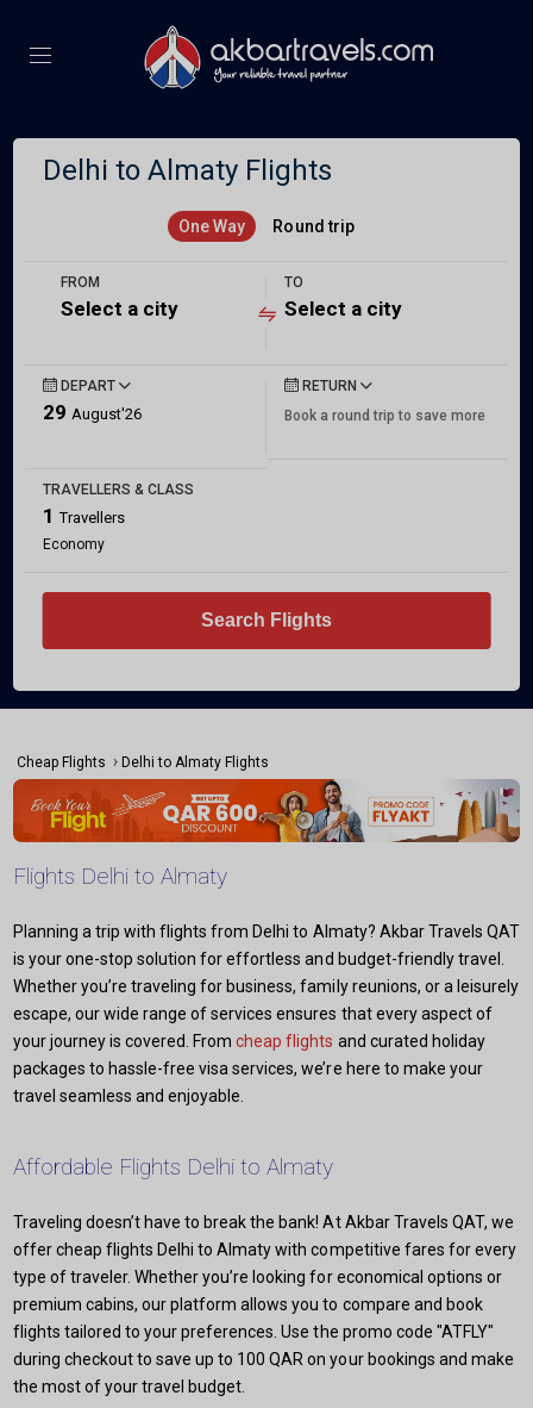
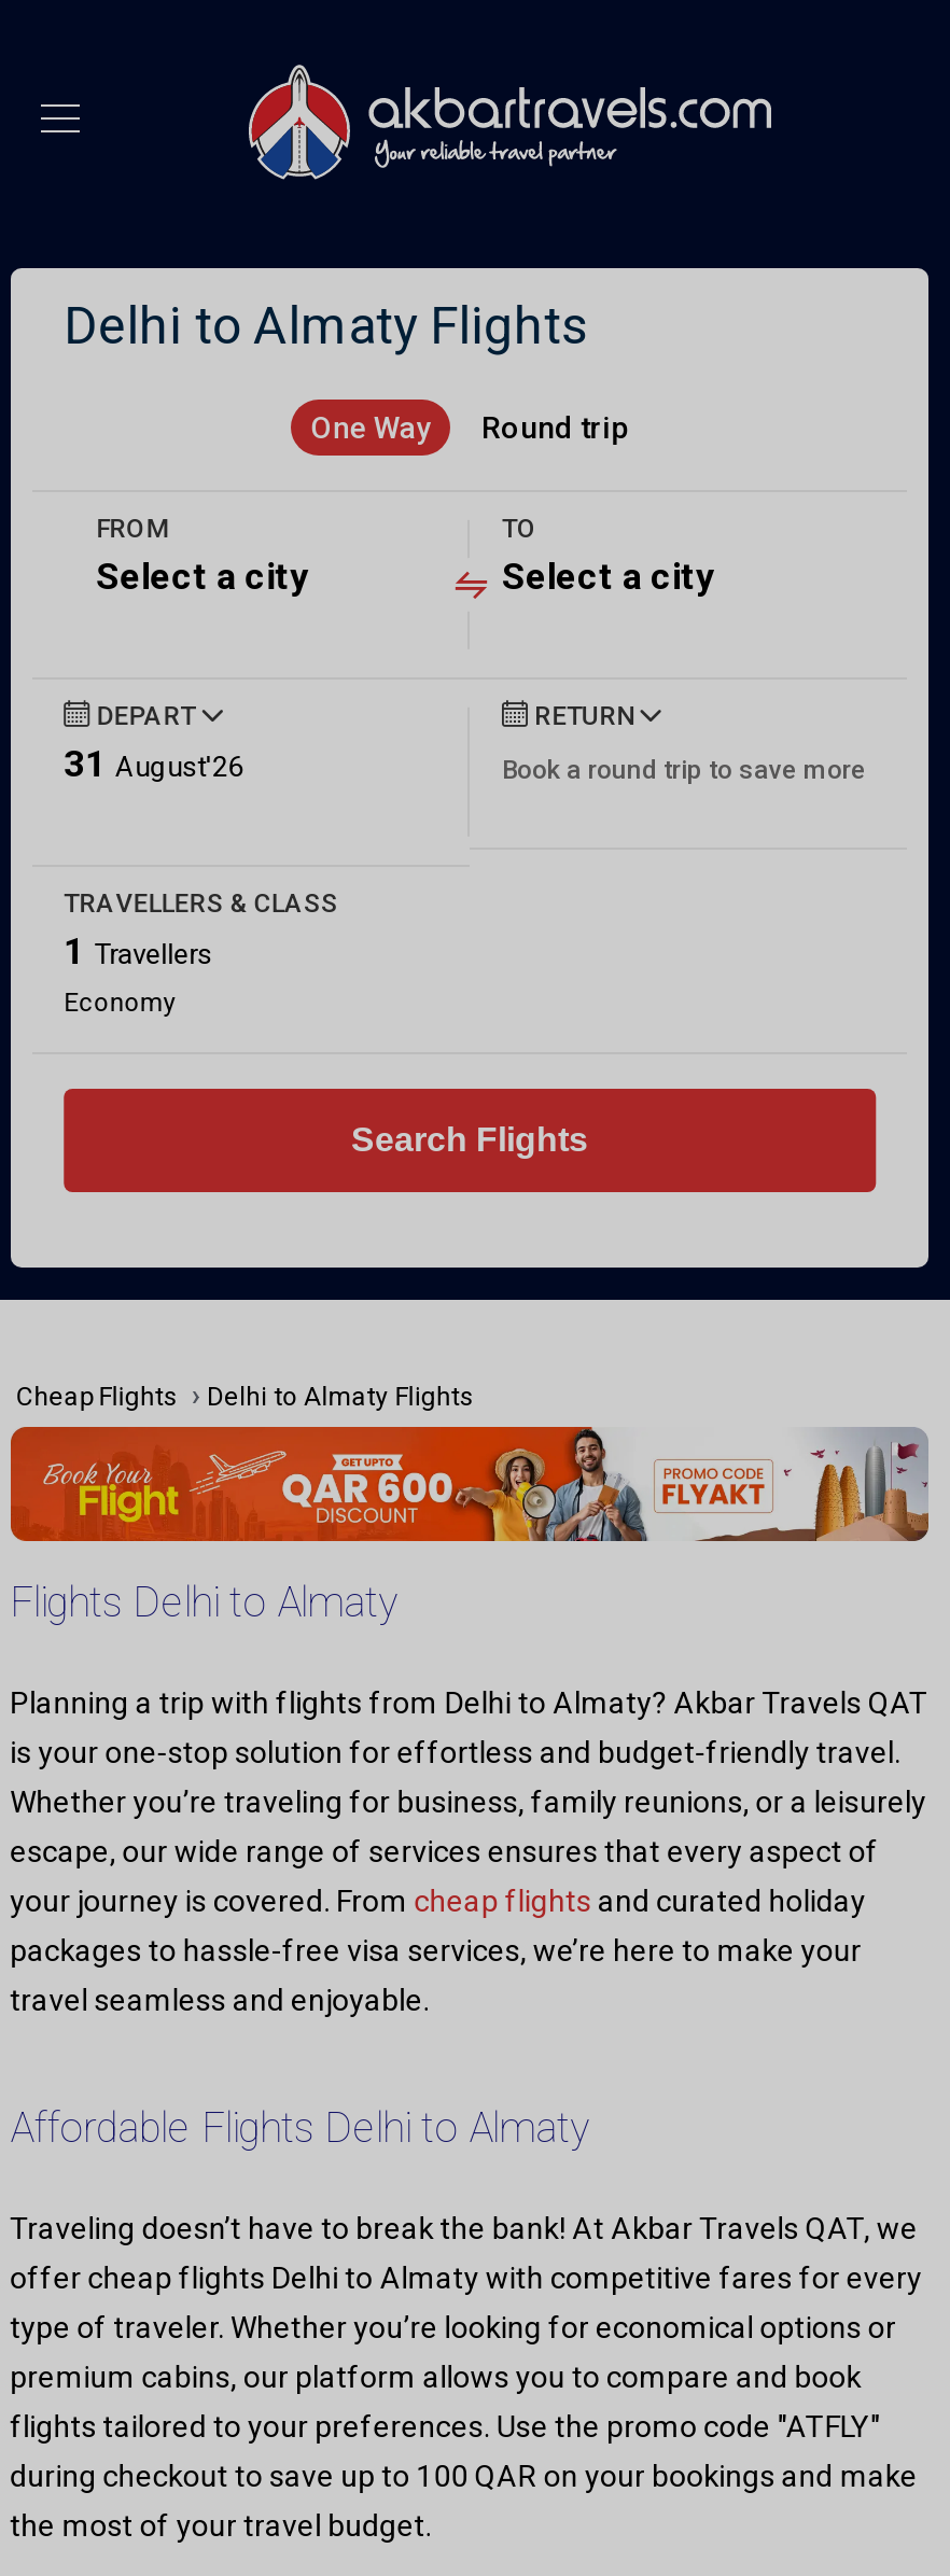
[42,400,141,424] 29 August'26 -> [64,742,243,785] 31 August'26

